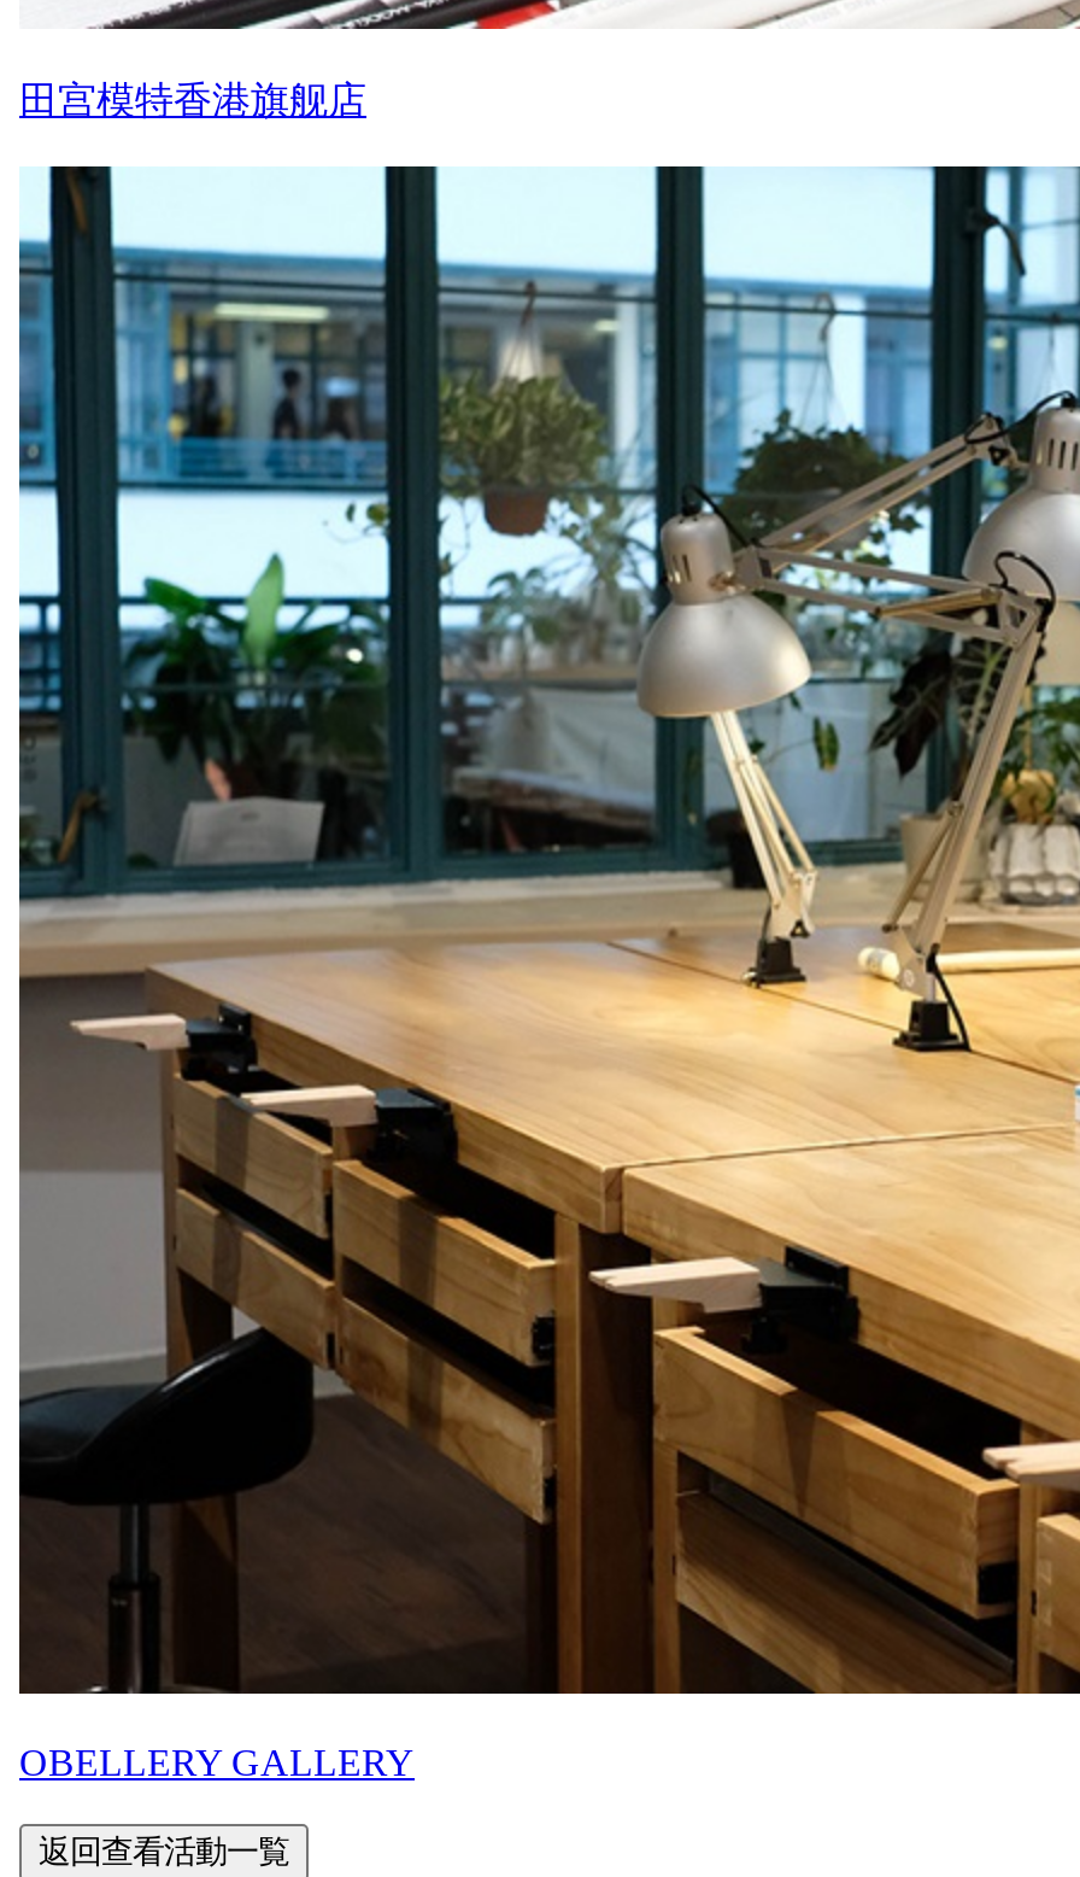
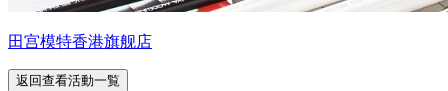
[19,164,1073,1783] [image] | OBELLERY GALLERY -> none

